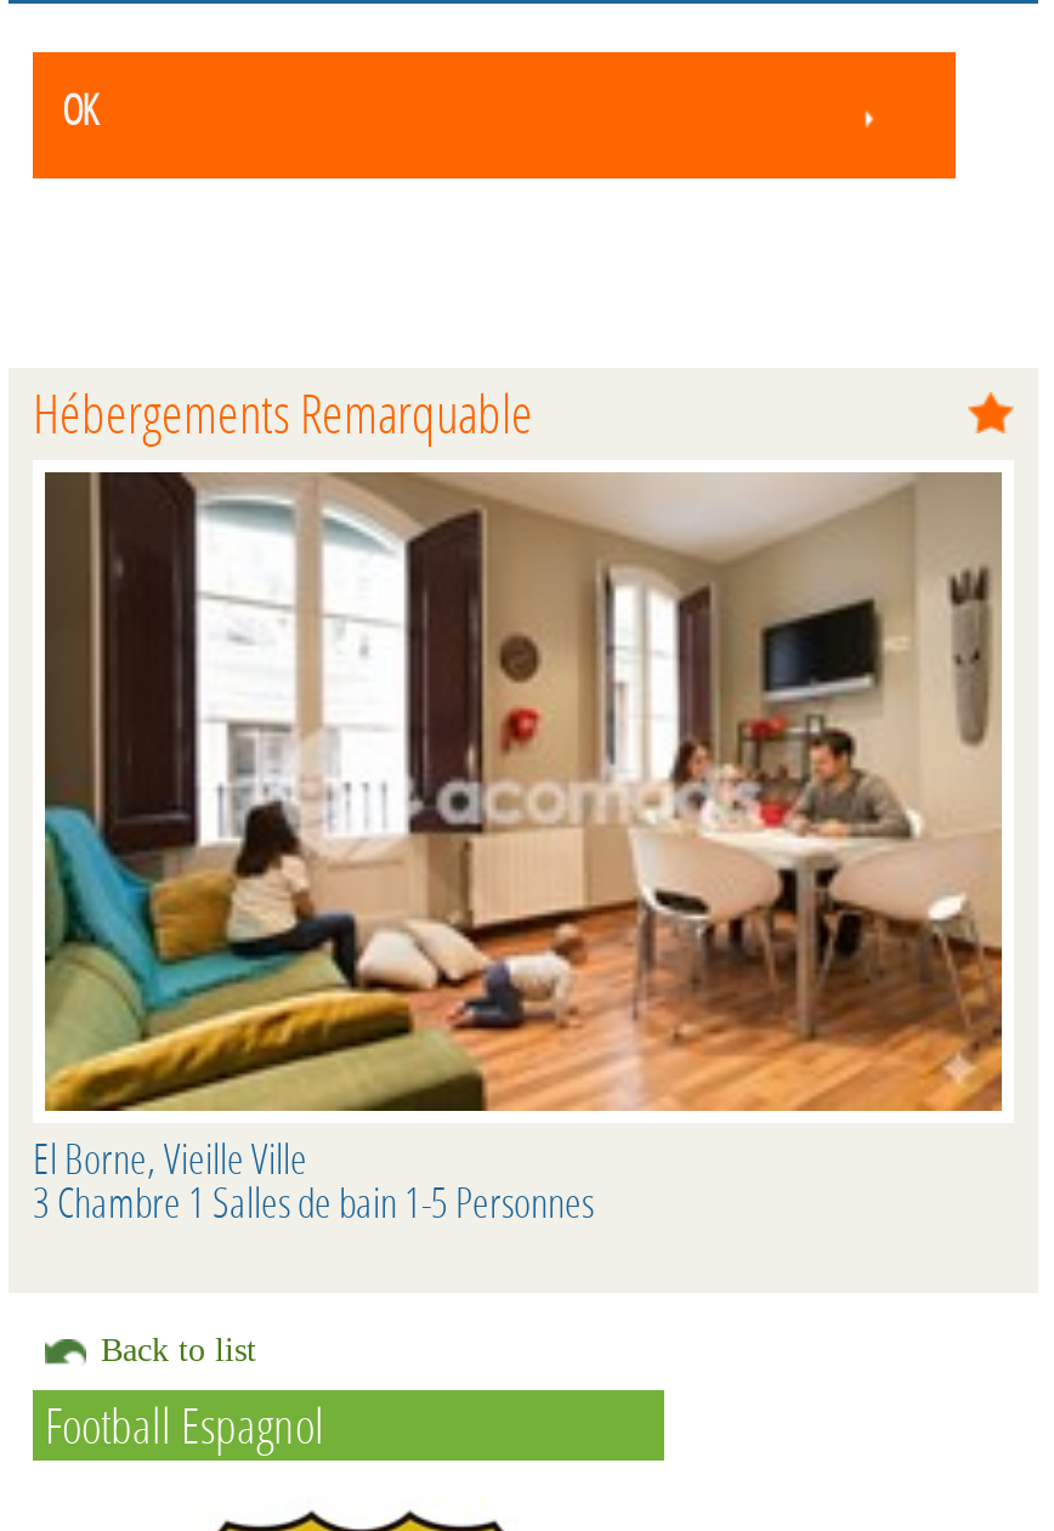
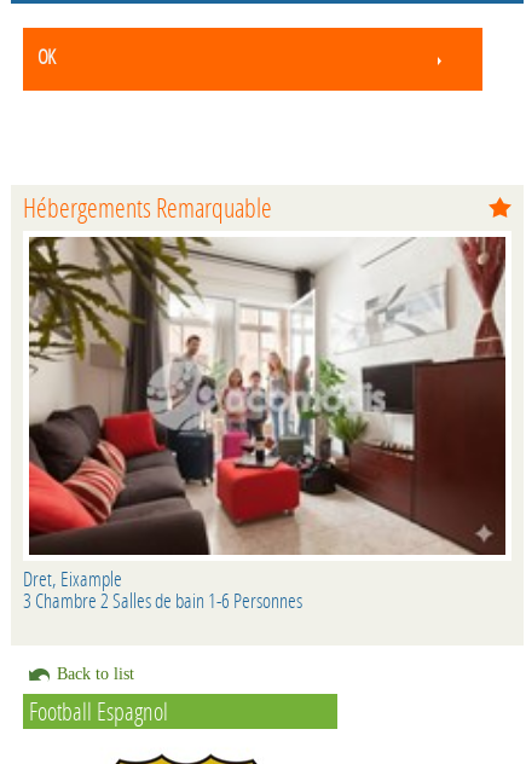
[33,472,1004,1230] [image] | El Borne, Vieille Ville | 3 Chambre 1 Salles de bain 1-5 Personnes -> [23,237,507,614] [image] | Dret, Eixample | 3 Chambre 2 Salles de bain 1-6 Personnes

